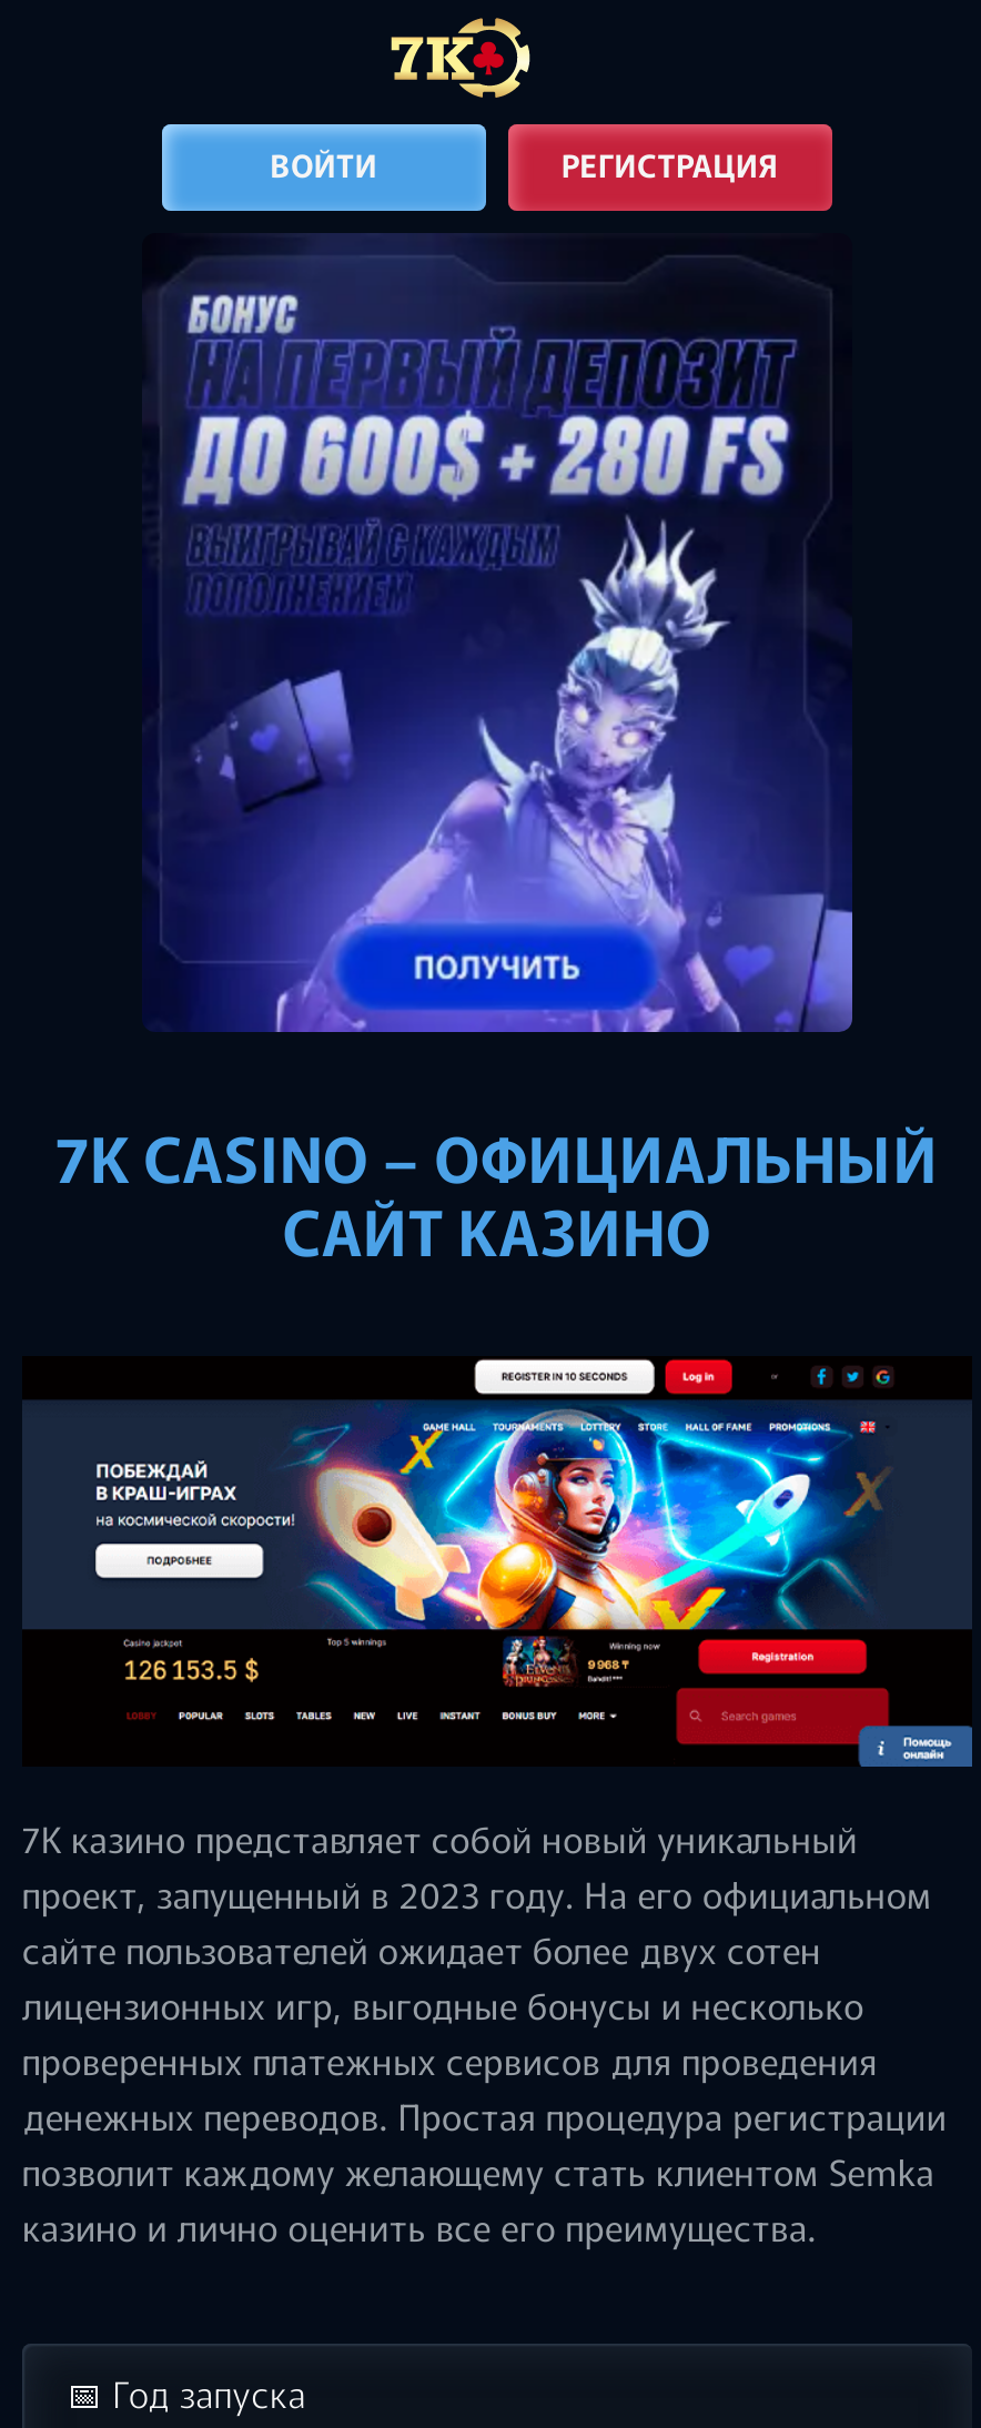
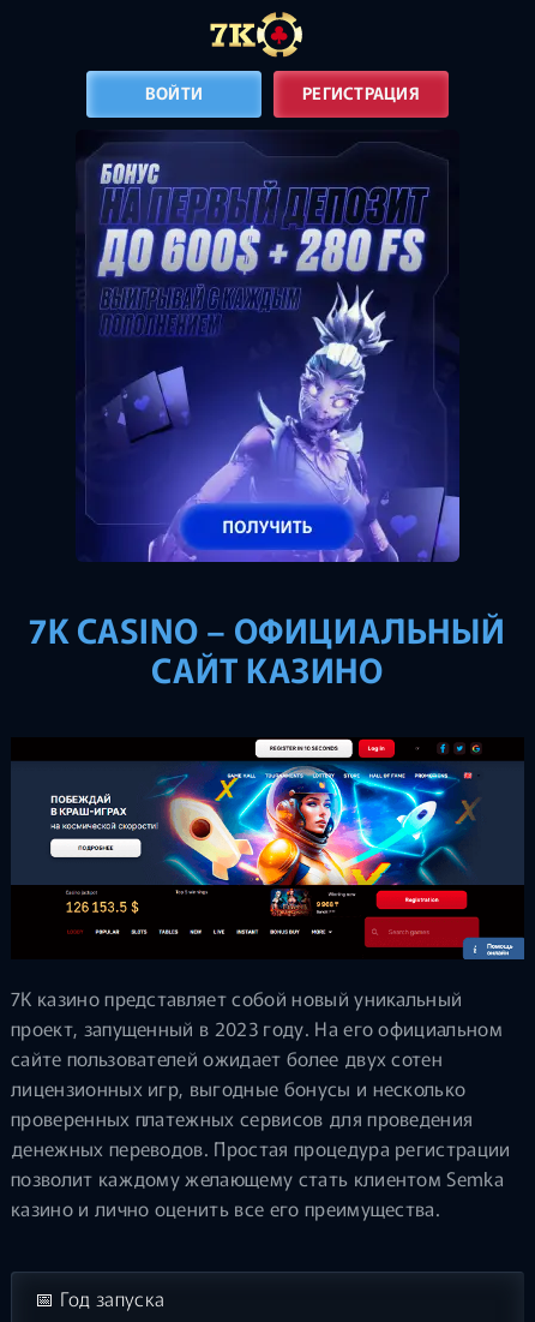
[457,16,562,100] [image] -> [247,11,303,58] [image]

